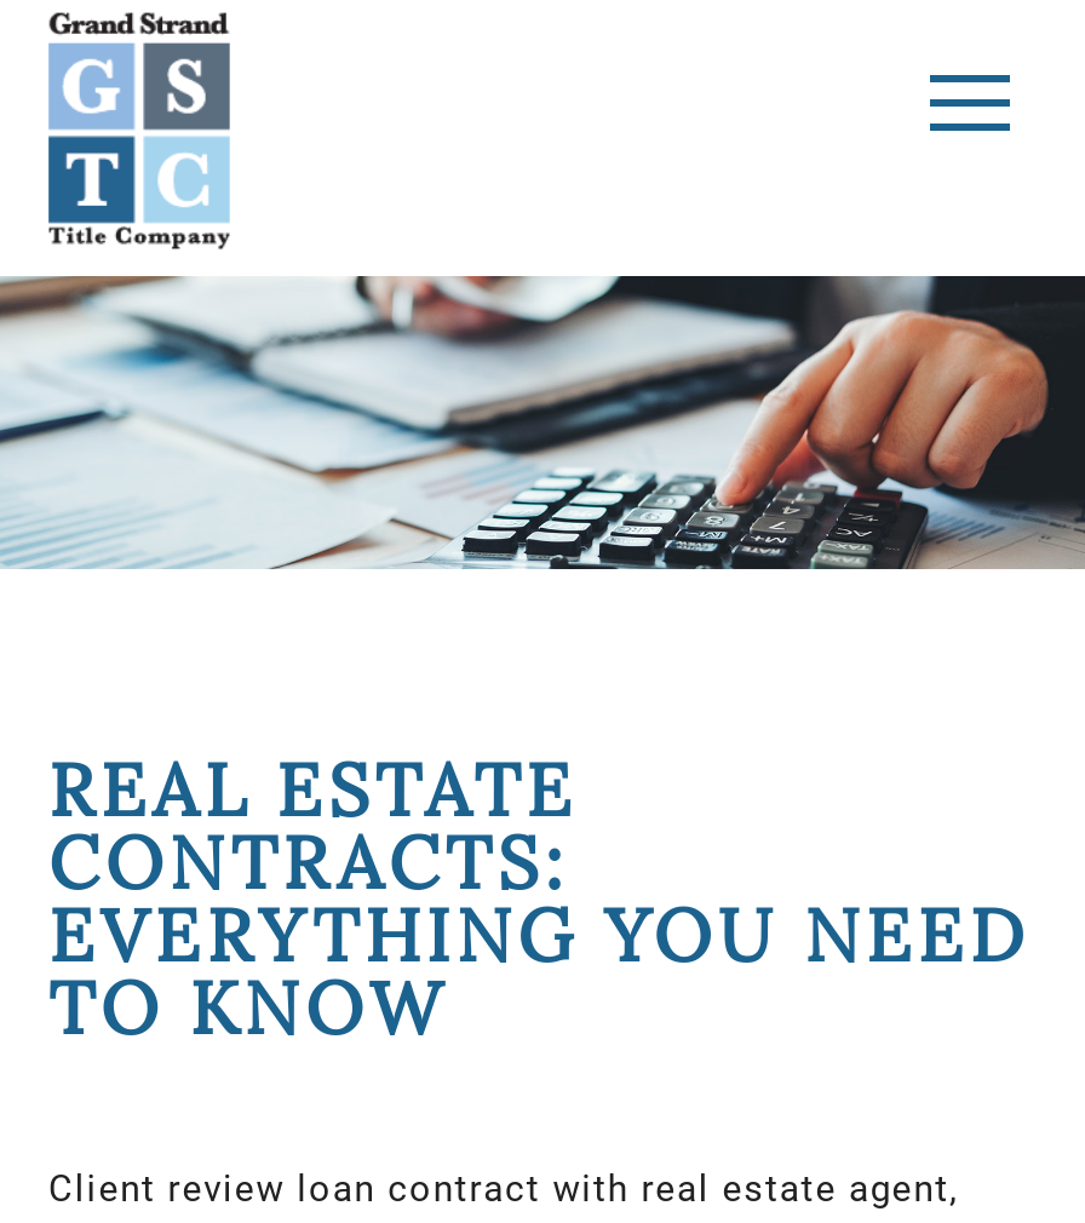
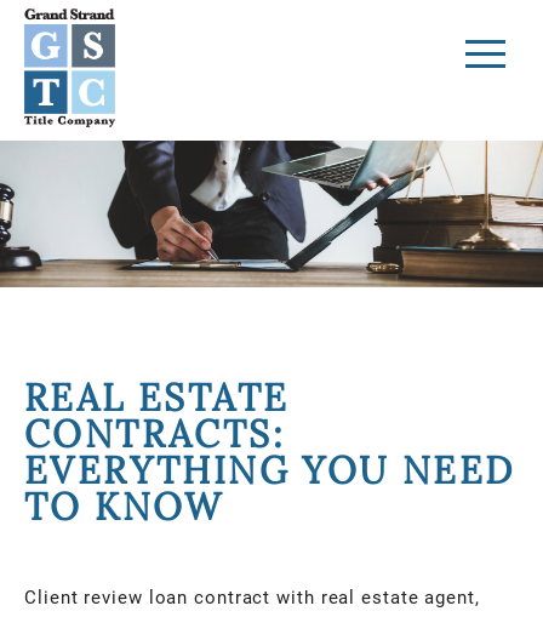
[7,274,1078,572] [image] -> [4,139,539,288] [image]

